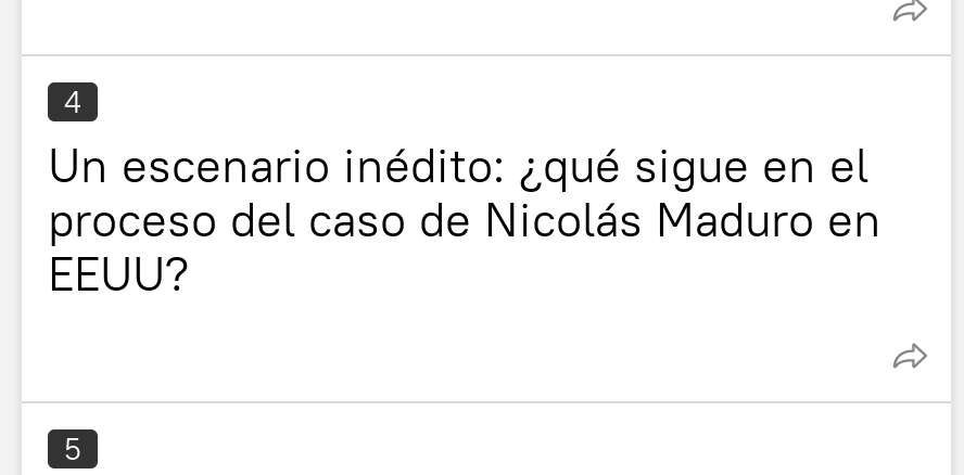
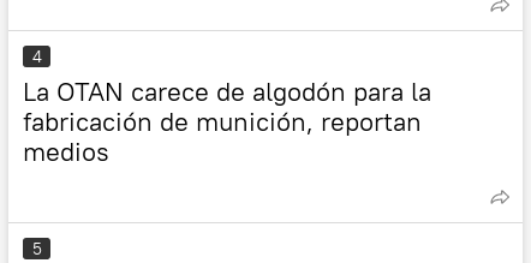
[48,134,881,304] Un escenario inédito: ¿qué sigue en el | proceso del caso de Nicolás Maduro en | EEUU? -> [23,74,431,168] La OTAN carece de algodón para la | fabricación de munición, reportan | medios

